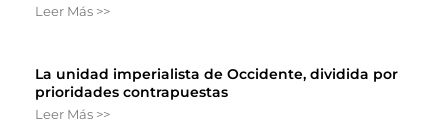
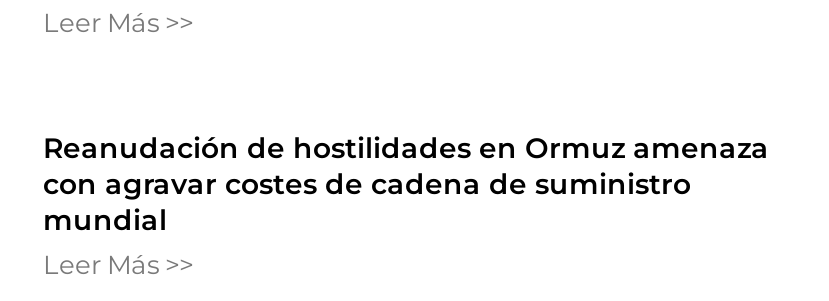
[35,65,398,101] La unidad imperialista de Occidente, dividida por | prioridades contrapuestas -> [43,131,769,239] Reanudación de hostilidades en Ormuz amenaza | con agravar costes de cadena de suministro | mundial

